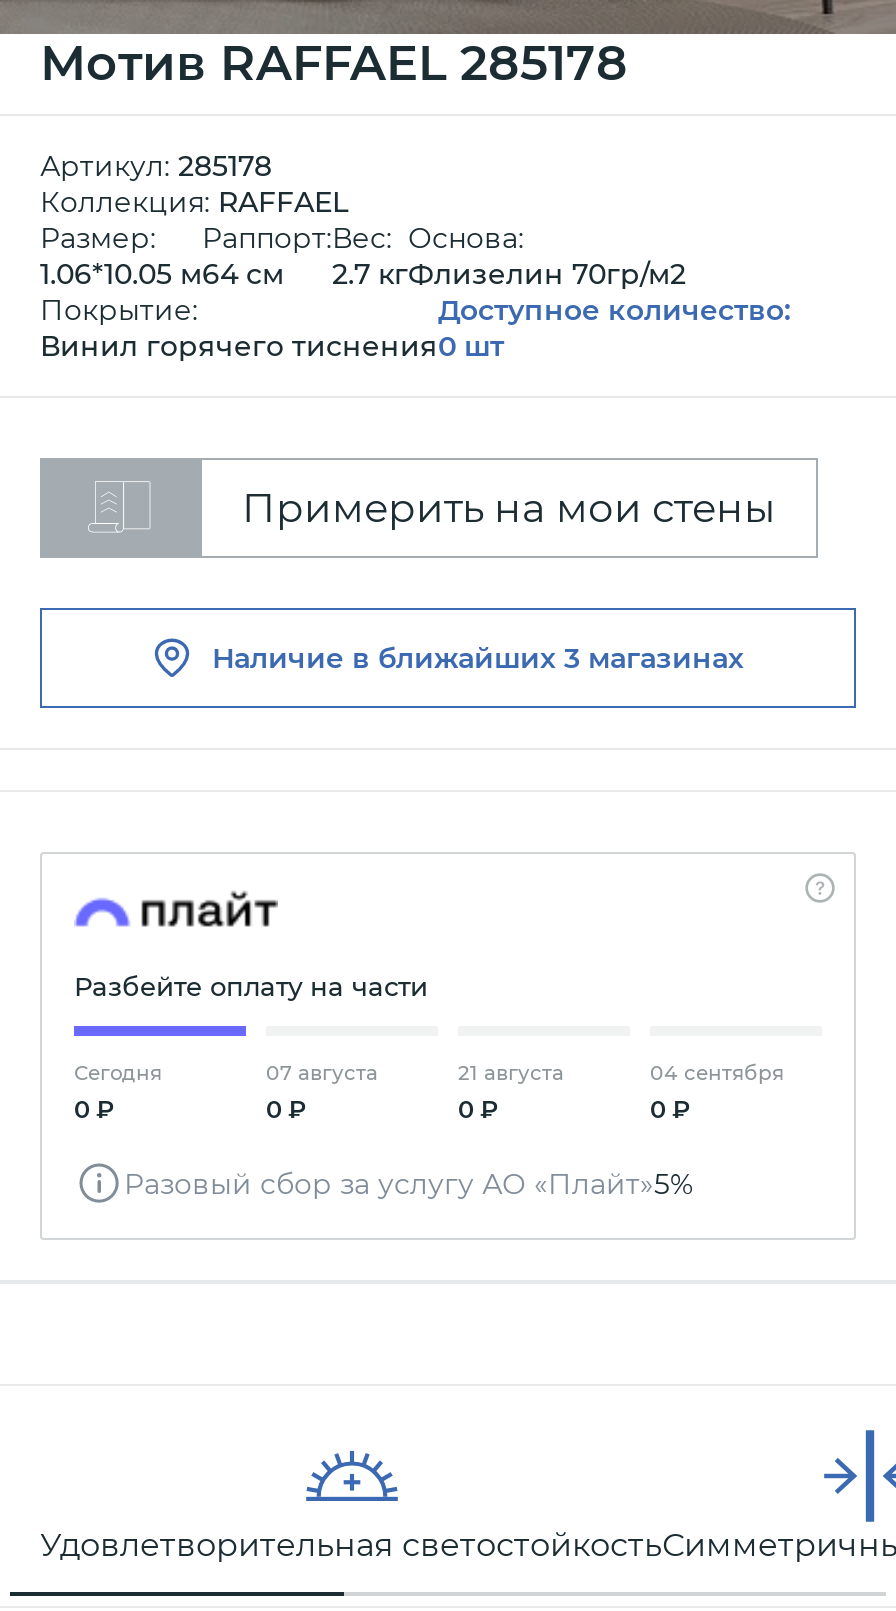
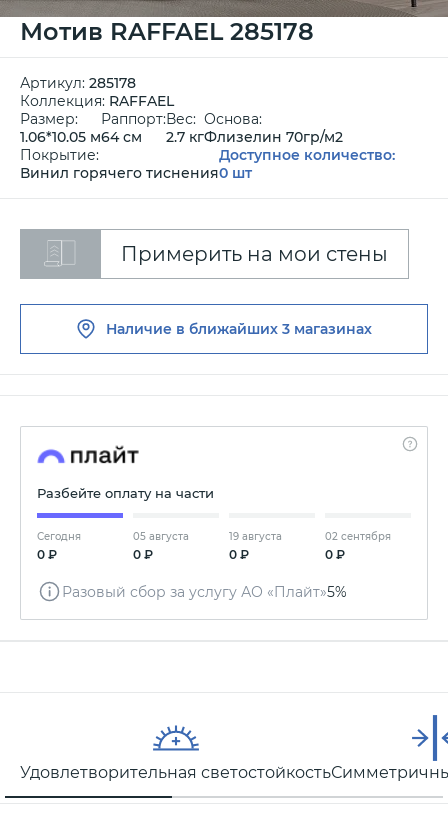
[266,1060,378,1086] 07 августа -> [133,530,189,543] 05 августа
[458,1060,564,1086] 21 августа -> [229,530,282,543] 19 августа
[650,1060,784,1086] 04 сентября -> [325,530,391,543] 02 сентября

